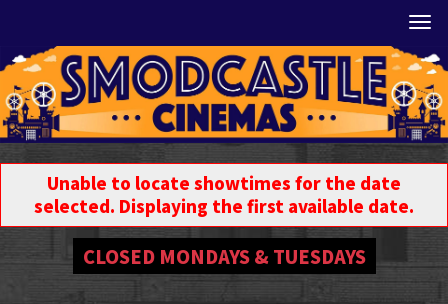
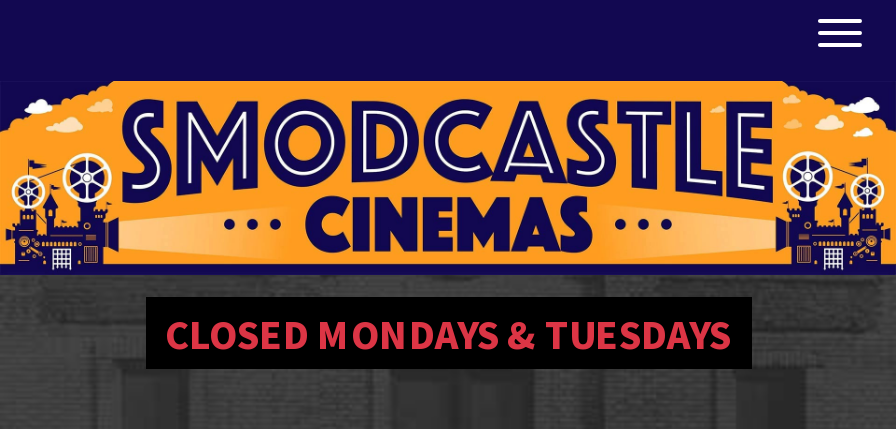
[34,171,414,218] Unable to locate showtimes for the date | selected. Displaying the first available date. -> none

